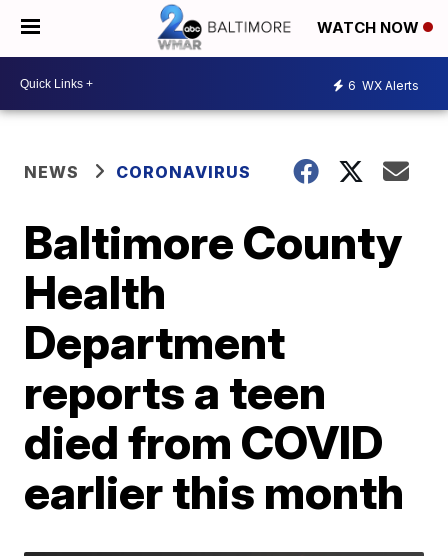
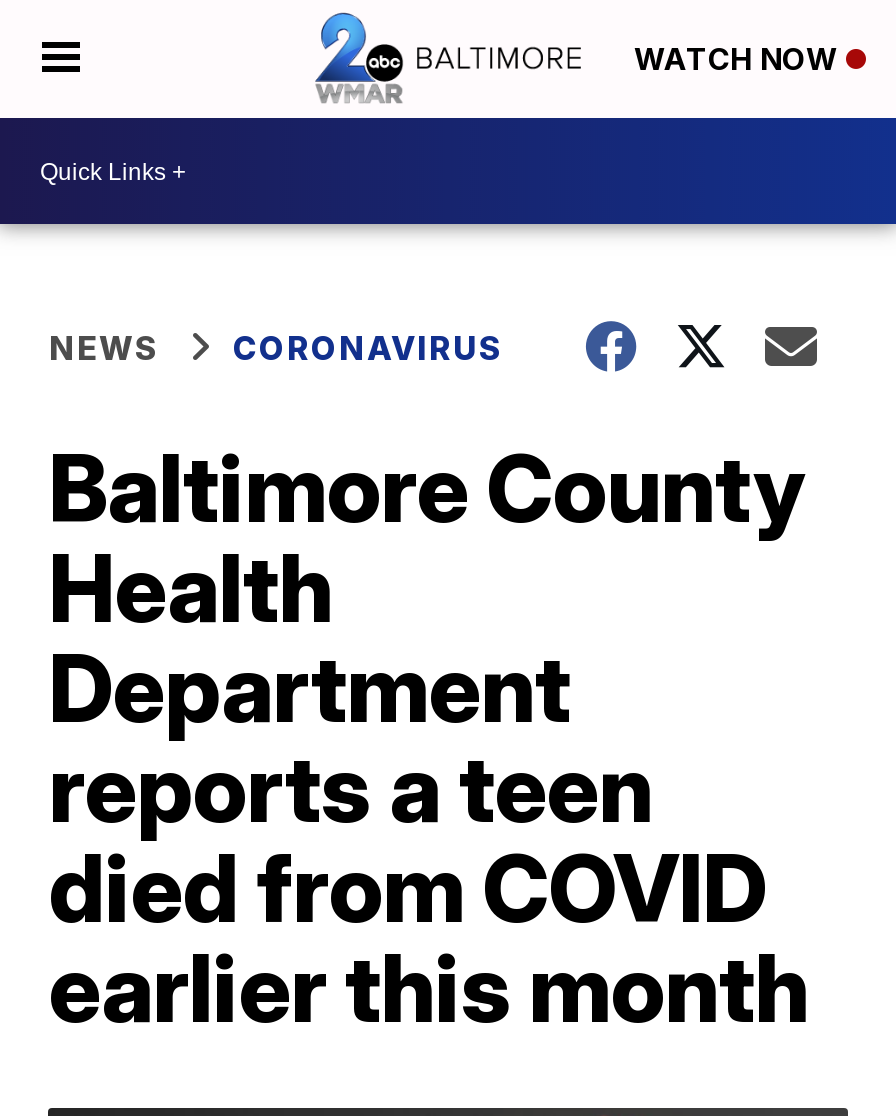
[348,77,419,92] 6 WX Alerts -> none

